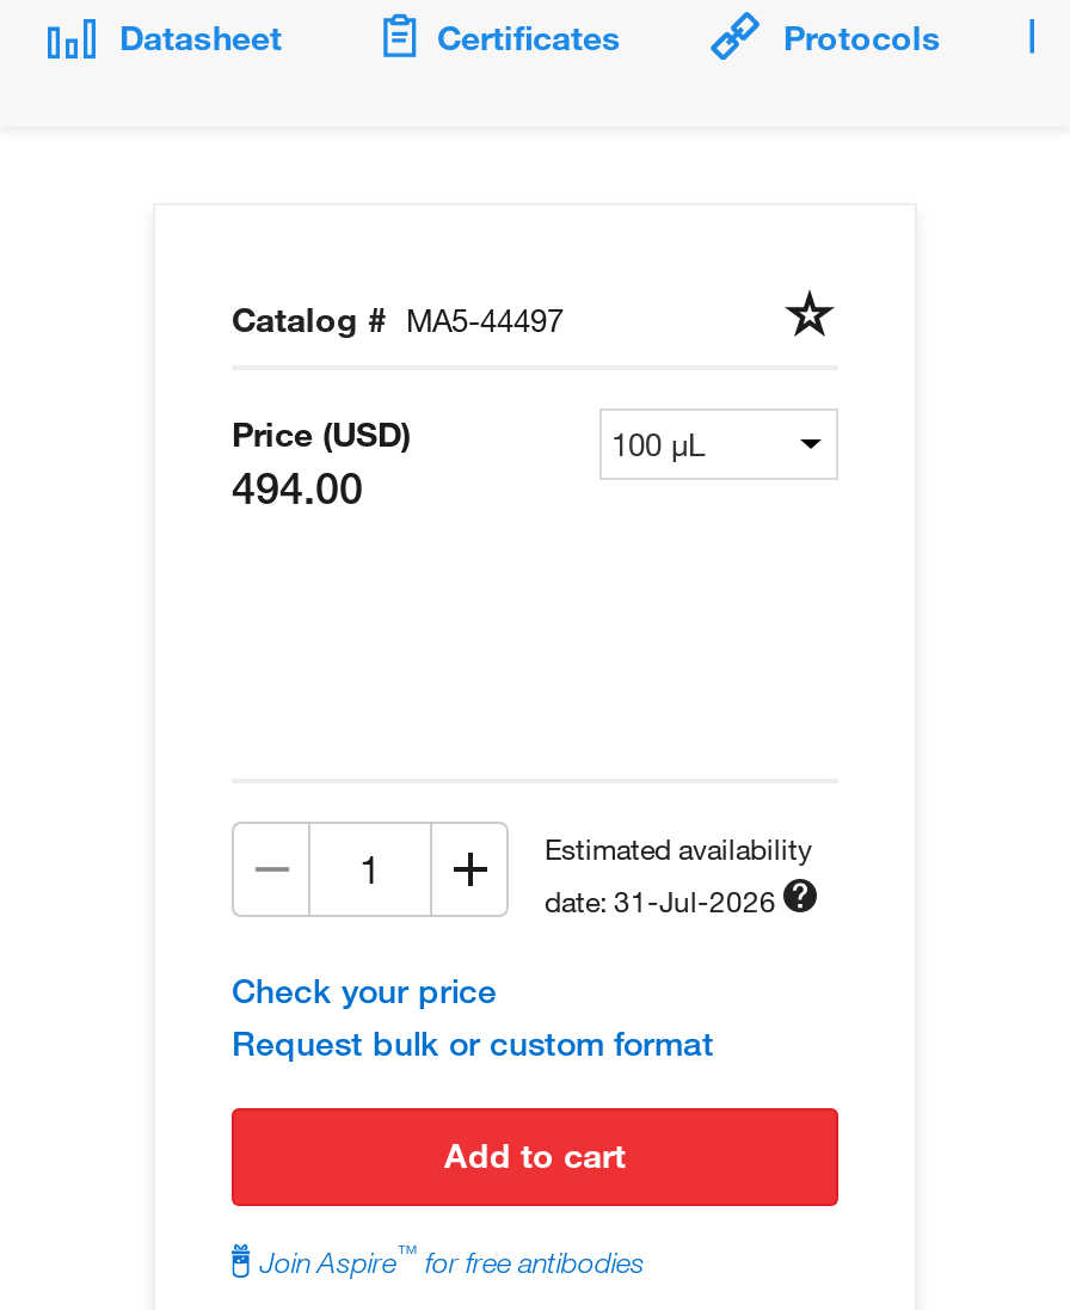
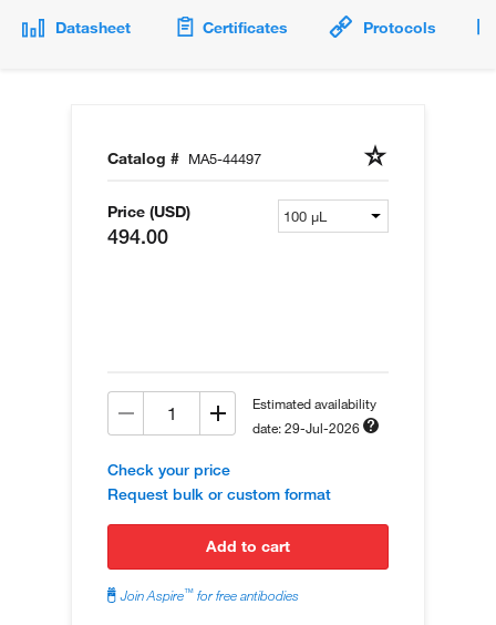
[545,881,776,919] date: 31-Jul-2026 -> [252,419,360,436] date: 29-Jul-2026

